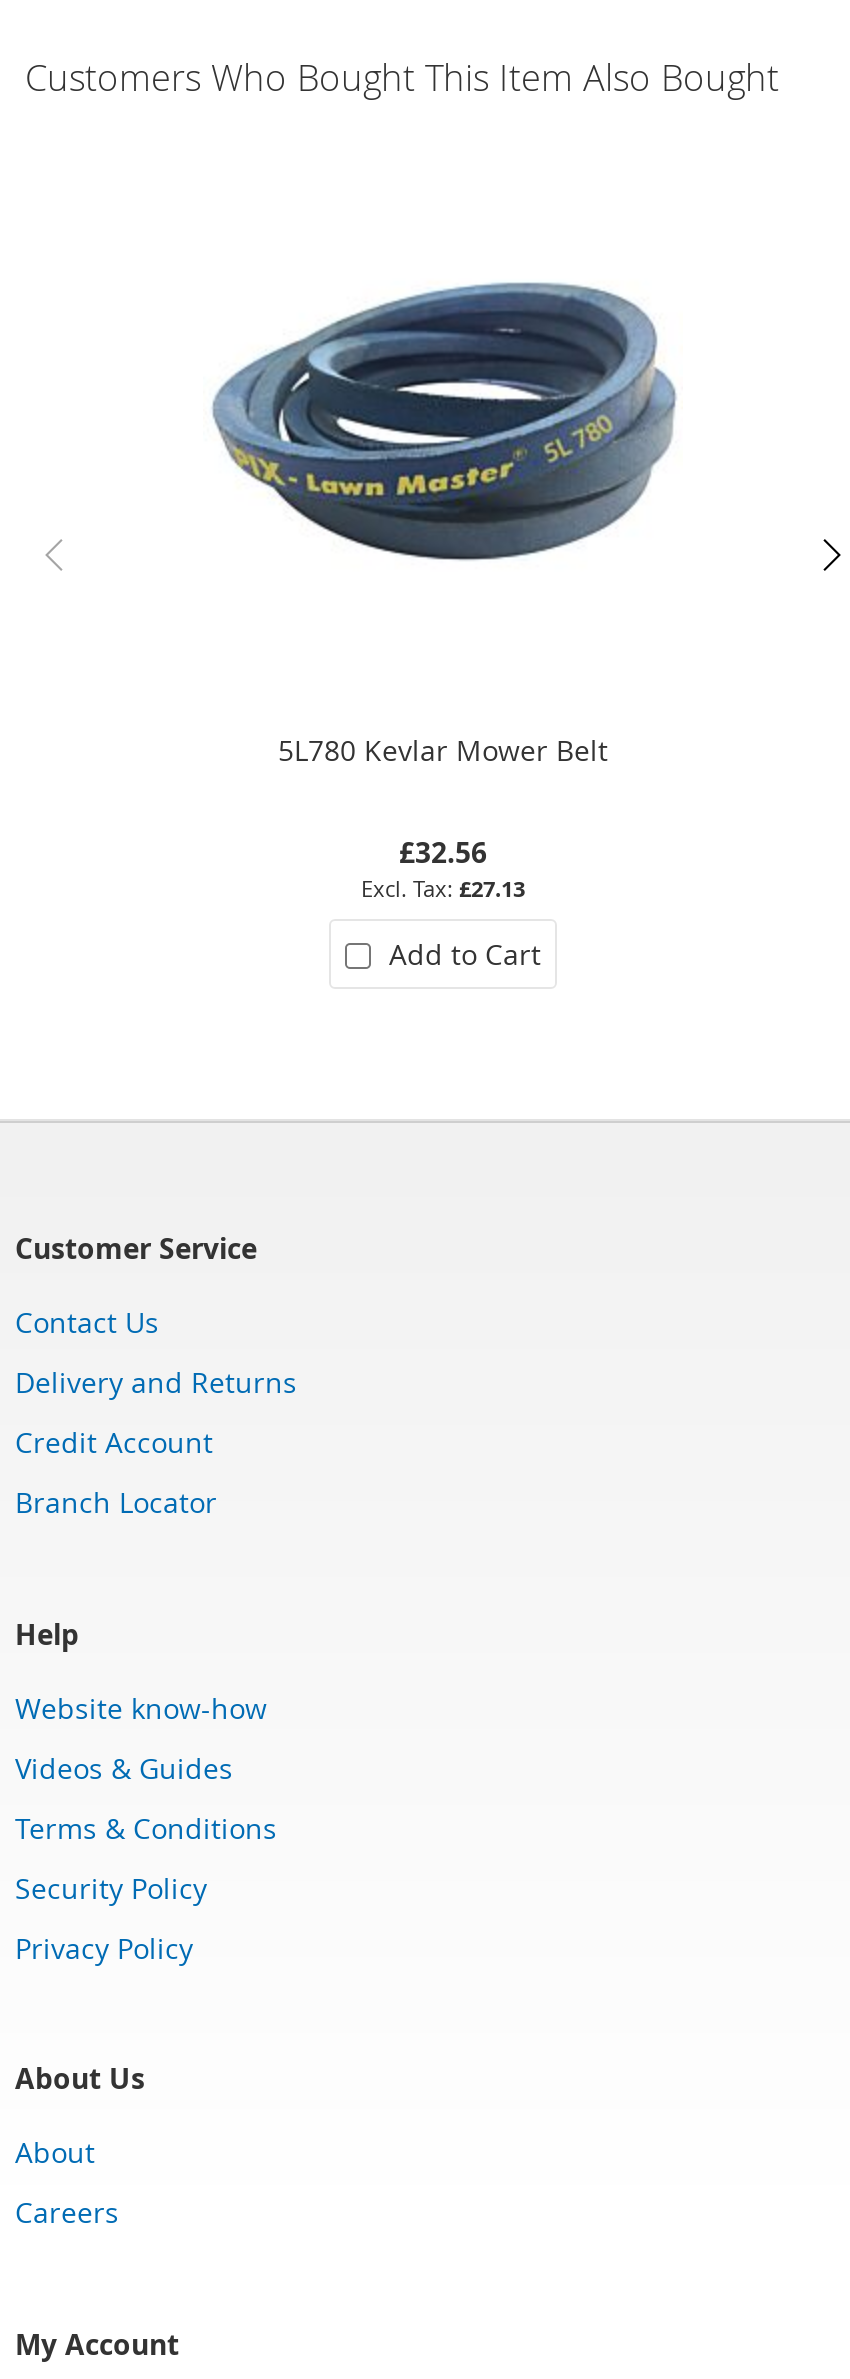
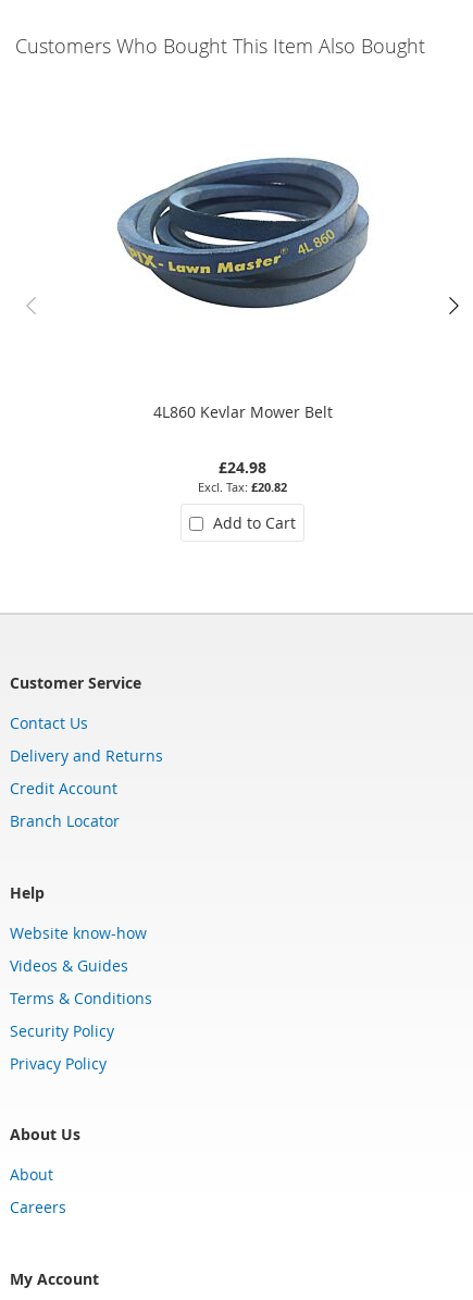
[278,731,608,769] 5L780 Kevlar Mower Belt -> [153,402,332,422] 4L860 Kevlar Mower Belt
[399,833,487,871] £32.56 -> [219,457,266,478] £24.98
[459,873,525,903] £27.13 -> [251,479,287,495] £20.82

